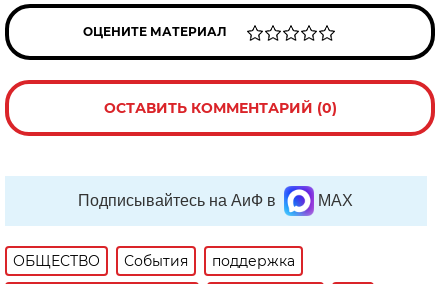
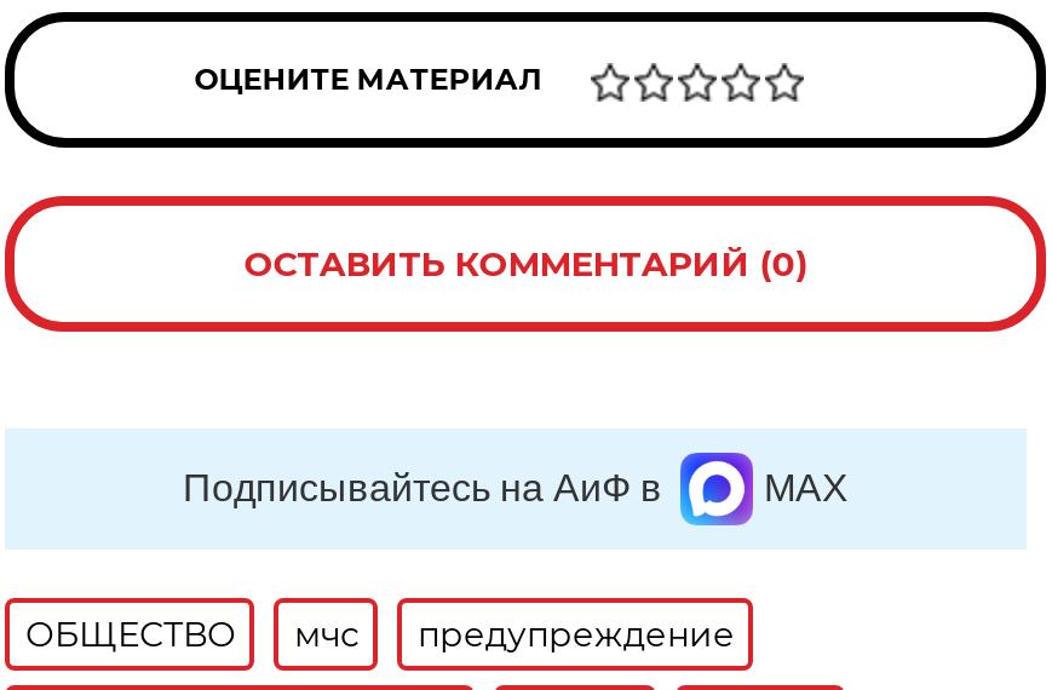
[124,252,295,270] События | поддержка -> [294,614,735,657] мчс | предупреждение

